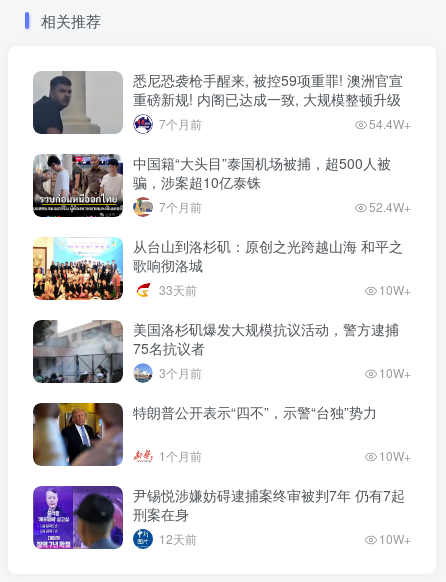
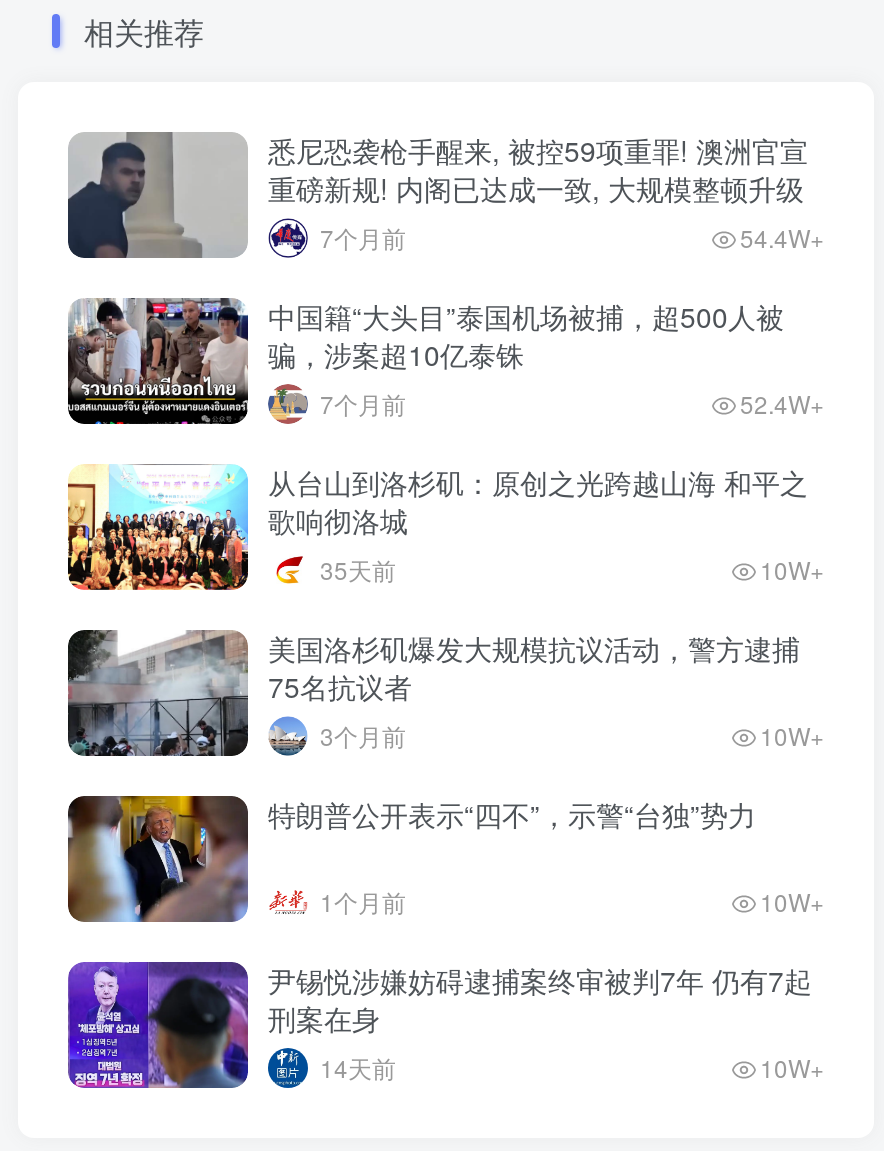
[159,281,197,298] 33天前 -> [320,553,396,587] 35天前
[159,530,197,547] 12天前 -> [320,1051,396,1085] 14天前

